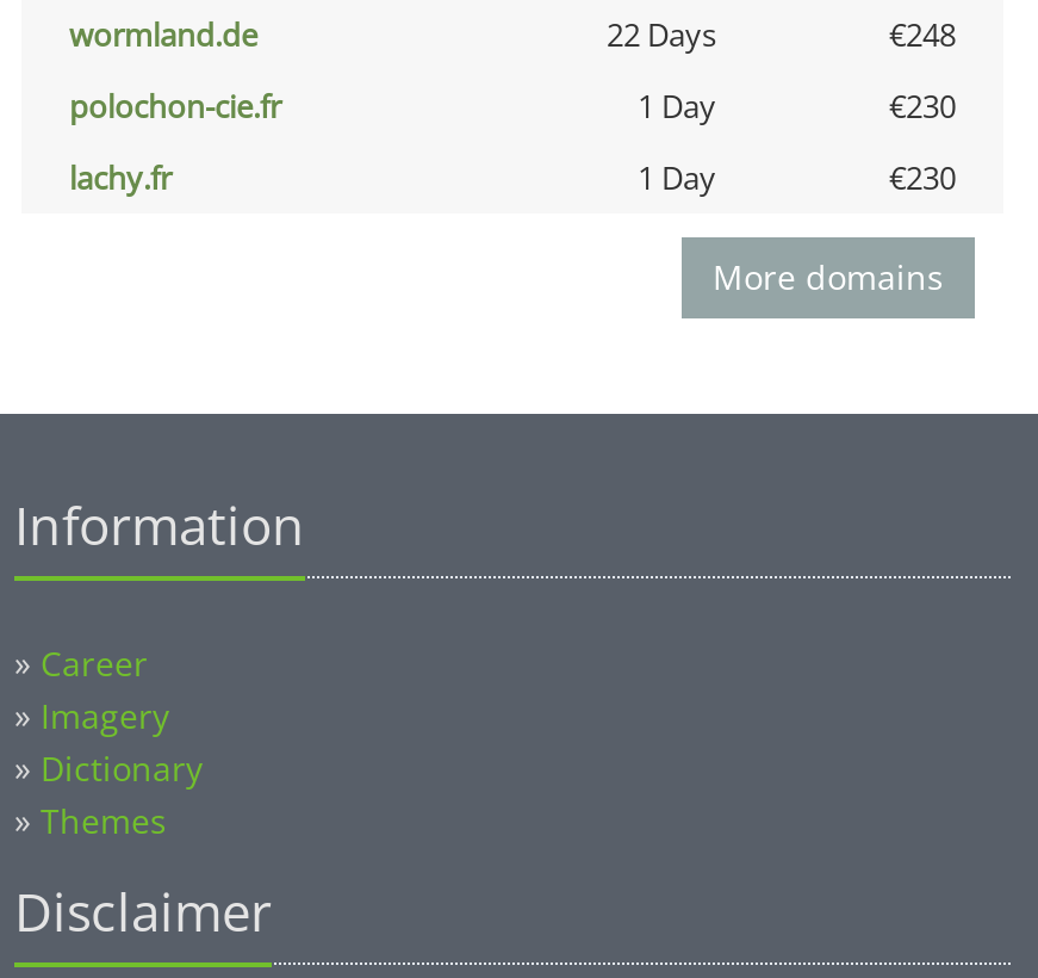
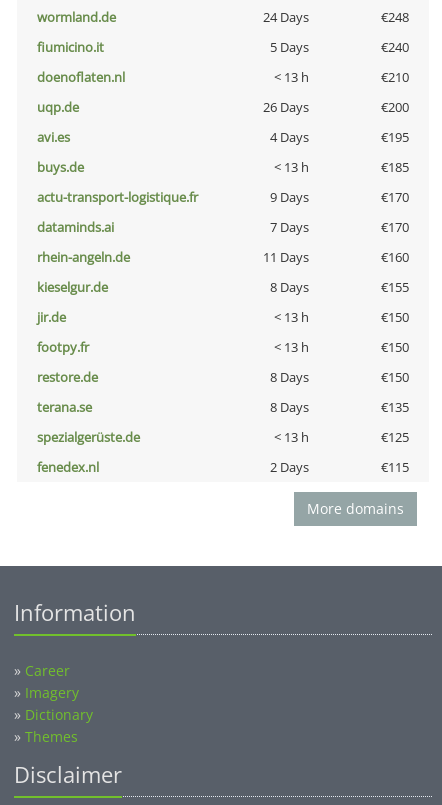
[607,13,716,56] 22 Days -> [262,8,308,26] 24 Days
[69,85,956,199] polochon-cie.fr | 1 Day | €230 | lachy.fr | 1 Day | €230 -> [37,38,409,476] fiumicino.it | 5 Days | €240 | doenoflaten.nl | < 13 h | €210 | uqp.de | 26 Days | €200 | avi.es | 4 Days | €195 | buys.de | < 13 h | €185 | actu-transport-logistique.fr | 9 Days | €170 | dataminds.ai | 7 Days | €170 | rhein-angeln.de | 11 Days | €160 | kieselgur.de | 8 Days | €155 | jir.de | < 13 h | €150 | footpy.fr | < 13 h | €150 | restore.de | 8 Days | €150 | terana.se | 8 Days | €135 | spezialgerüste.de | < 13 h | €125 | fenedex.nl | 2 Days | €115

